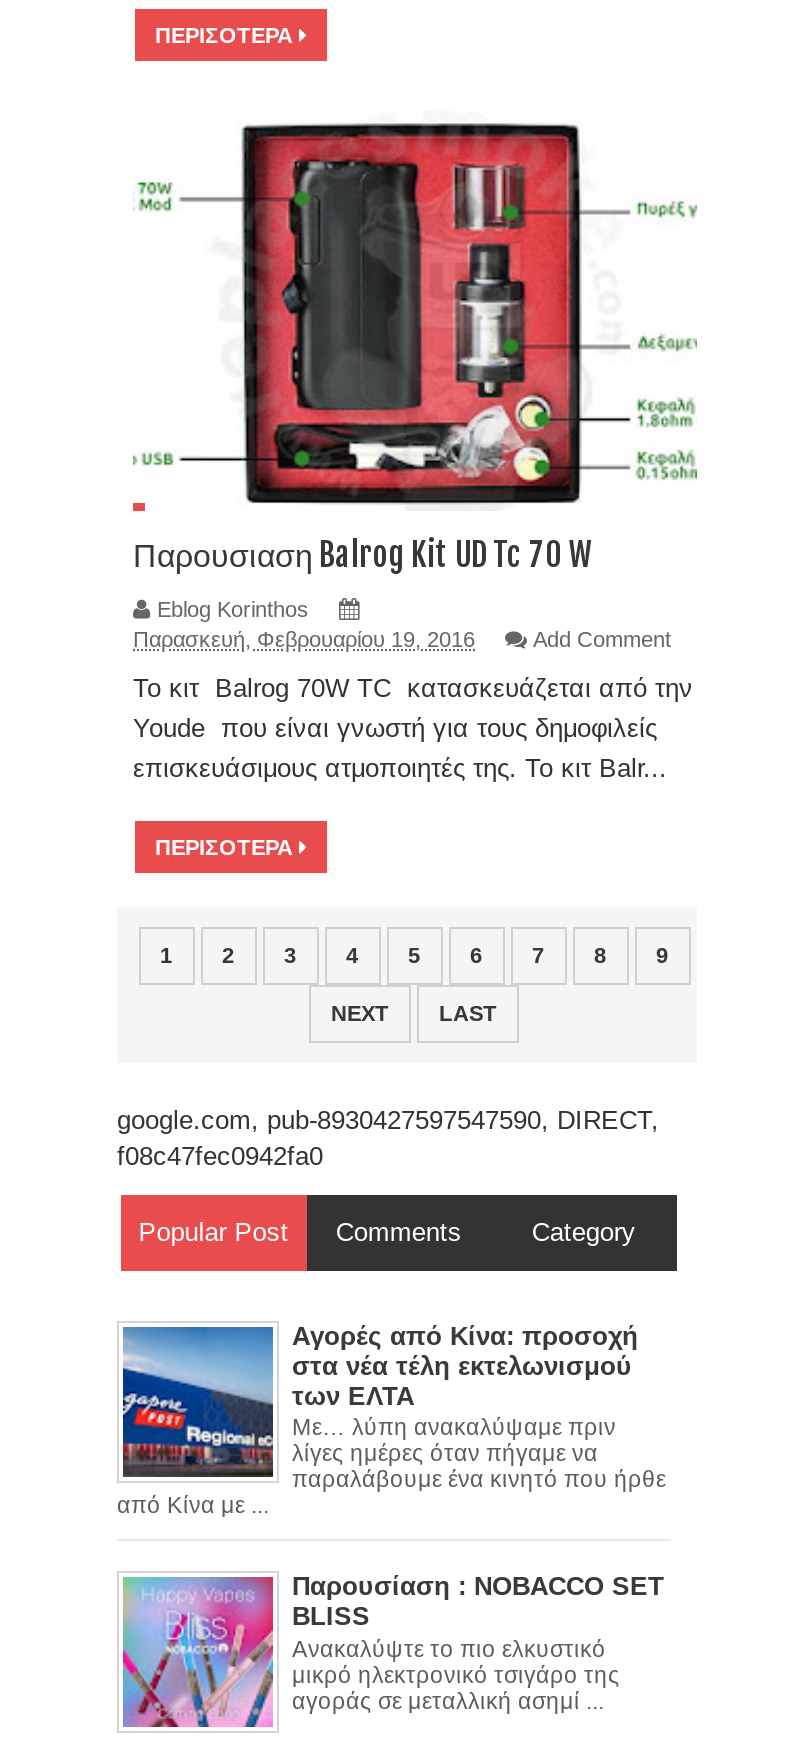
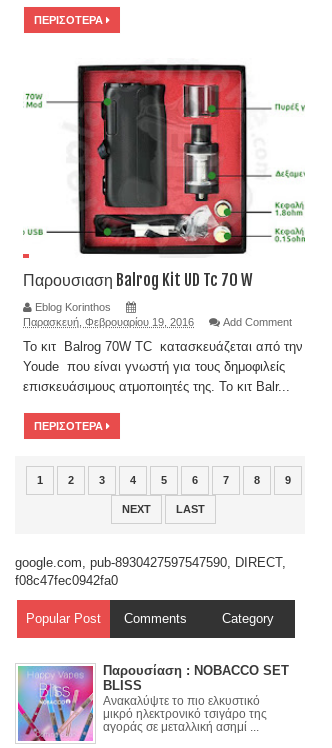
[117,1320,666,1517] [image] | Αγορές από Κίνα: προσοχή | στα νέα τέλη εκτελωνισμού | των ΕΛΤΑ | Με… λύπη ανακαλύψαμε πριν | λίγες ημέρες όταν πήγαμε να | παραλάβουμε ένα κινητό που ήρθε | από Κίνα με ... -> none

